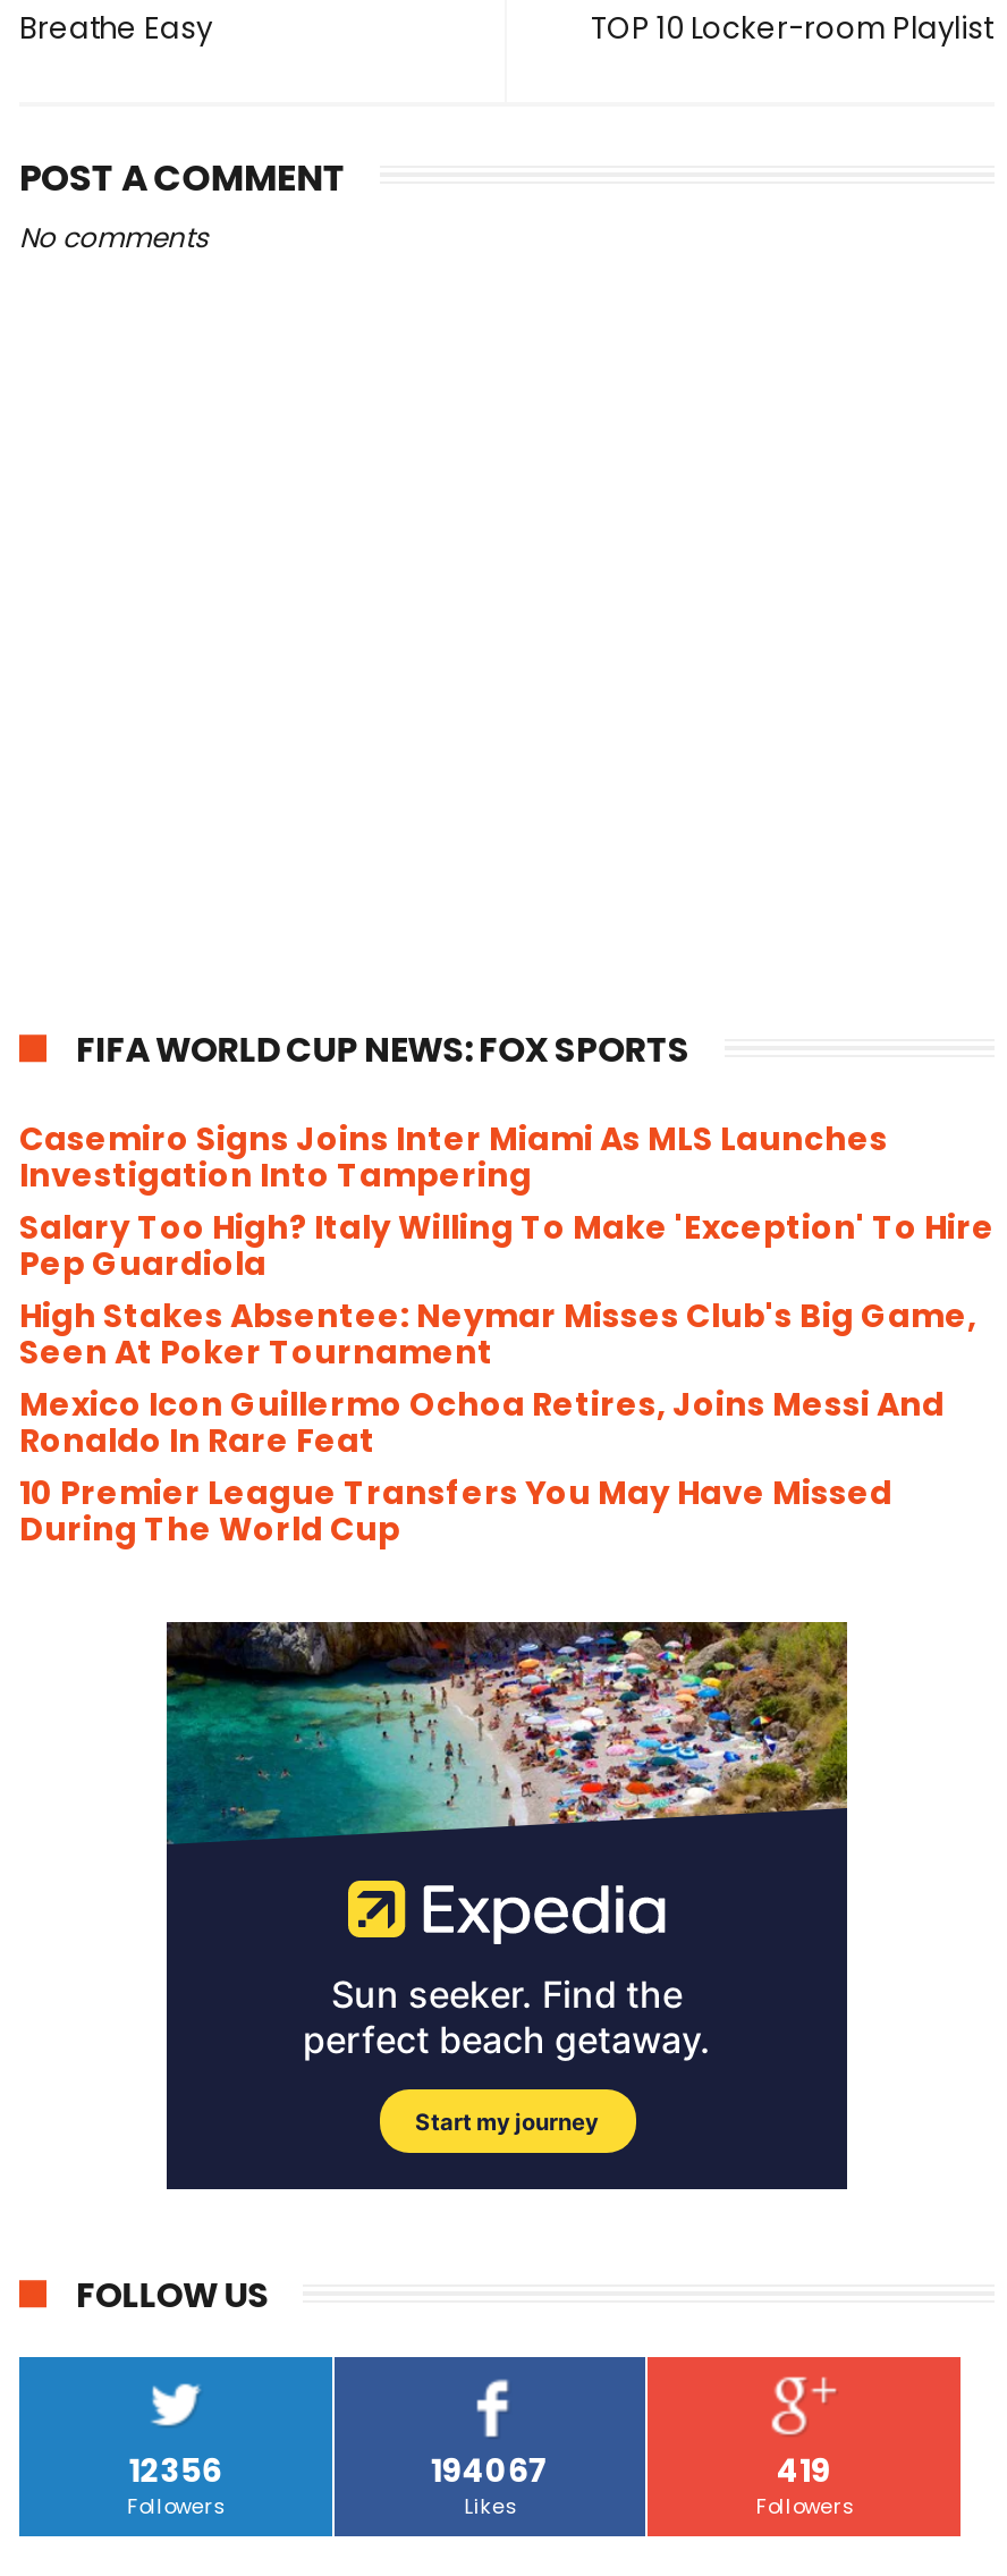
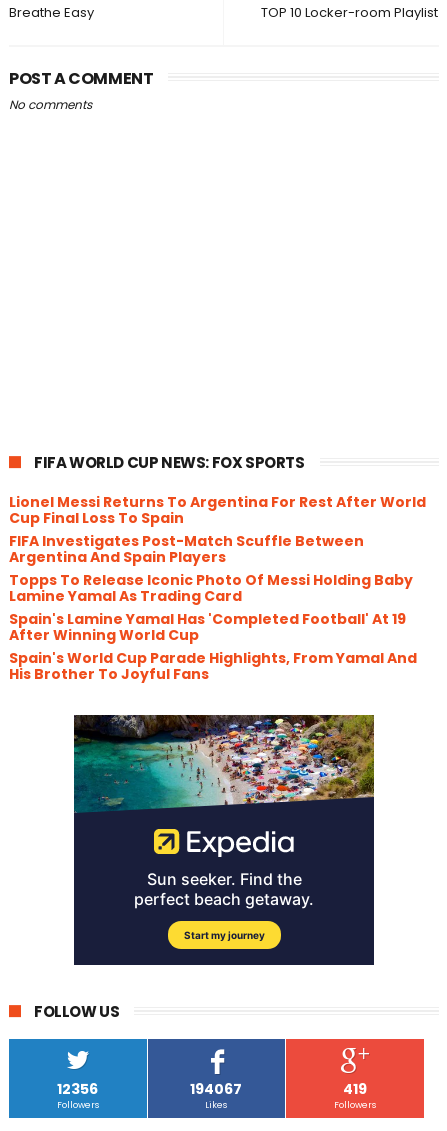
[19,1115,995,1551] Casemiro Signs Joins Inter Miami As MLS Launches | Investigation Into Tampering | Salary Too High? Italy Willing To Make 'Exception' To Hire | Pep Guardiola | High Stakes Absentee: Neymar Misses Club's Big Game, | Seen At Poker Tournament | Mexico Icon Guillermo Ochoa Retires, Joins Messi And | Ronaldo In Rare Feat | 10 Premier League Transfers You May Have Missed | During The World Cup -> [9,491,426,683] Lionel Messi Returns To Argentina For Rest After World | Cup Final Loss To Spain | FIFA Investigates Post-Match Scuffle Between | Argentina And Spain Players | Topps To Release Iconic Photo Of Messi Holding Baby | Lamine Yamal As Trading Card | Spain's Lamine Yamal Has 'Completed Football' At 19 | After Winning World Cup | Spain's World Cup Parade Highlights, From Yamal And | His Brother To Joyful Fans

